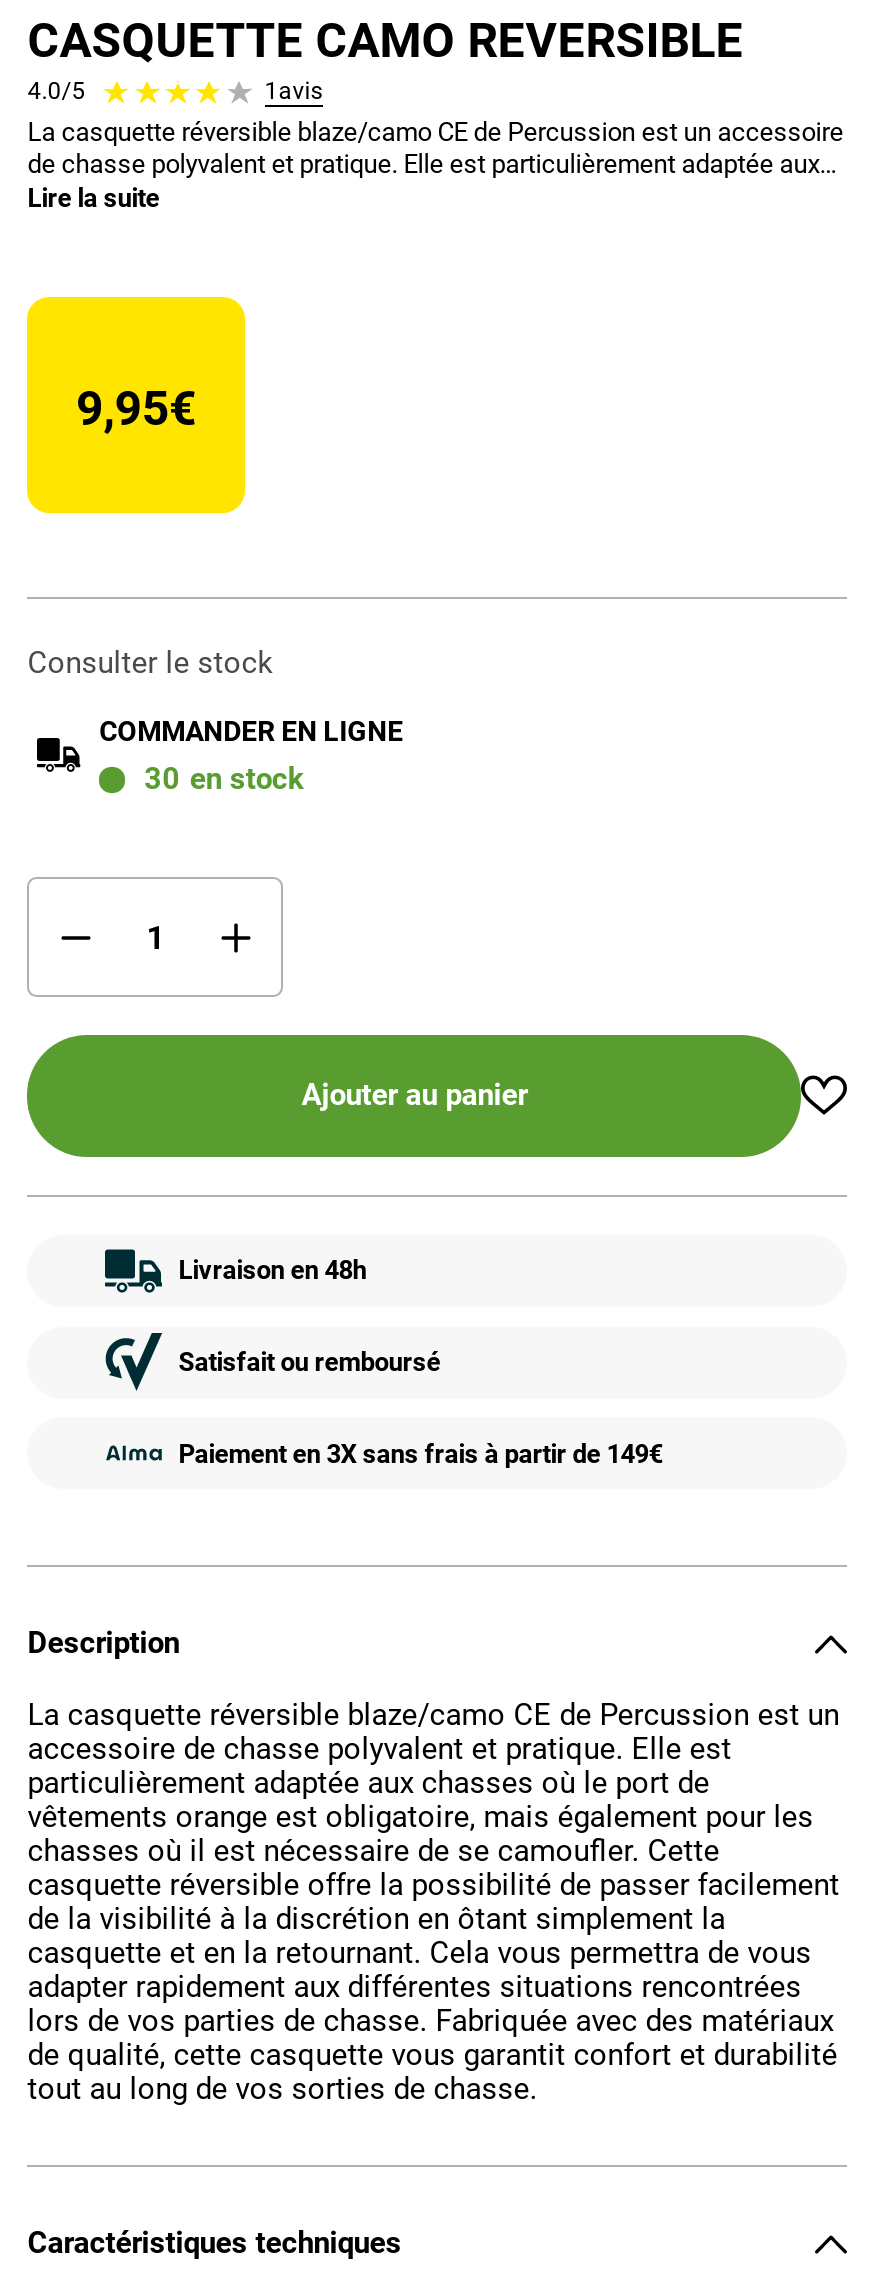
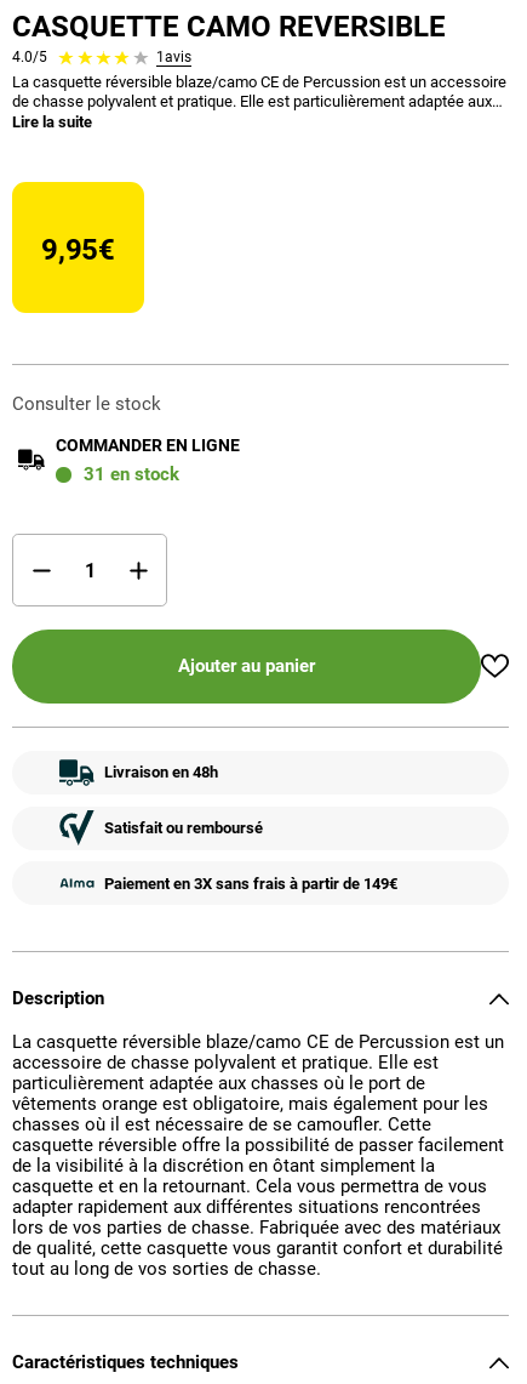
[162,760,304,796] 30 en stock -> [94,463,180,485] 31 en stock

